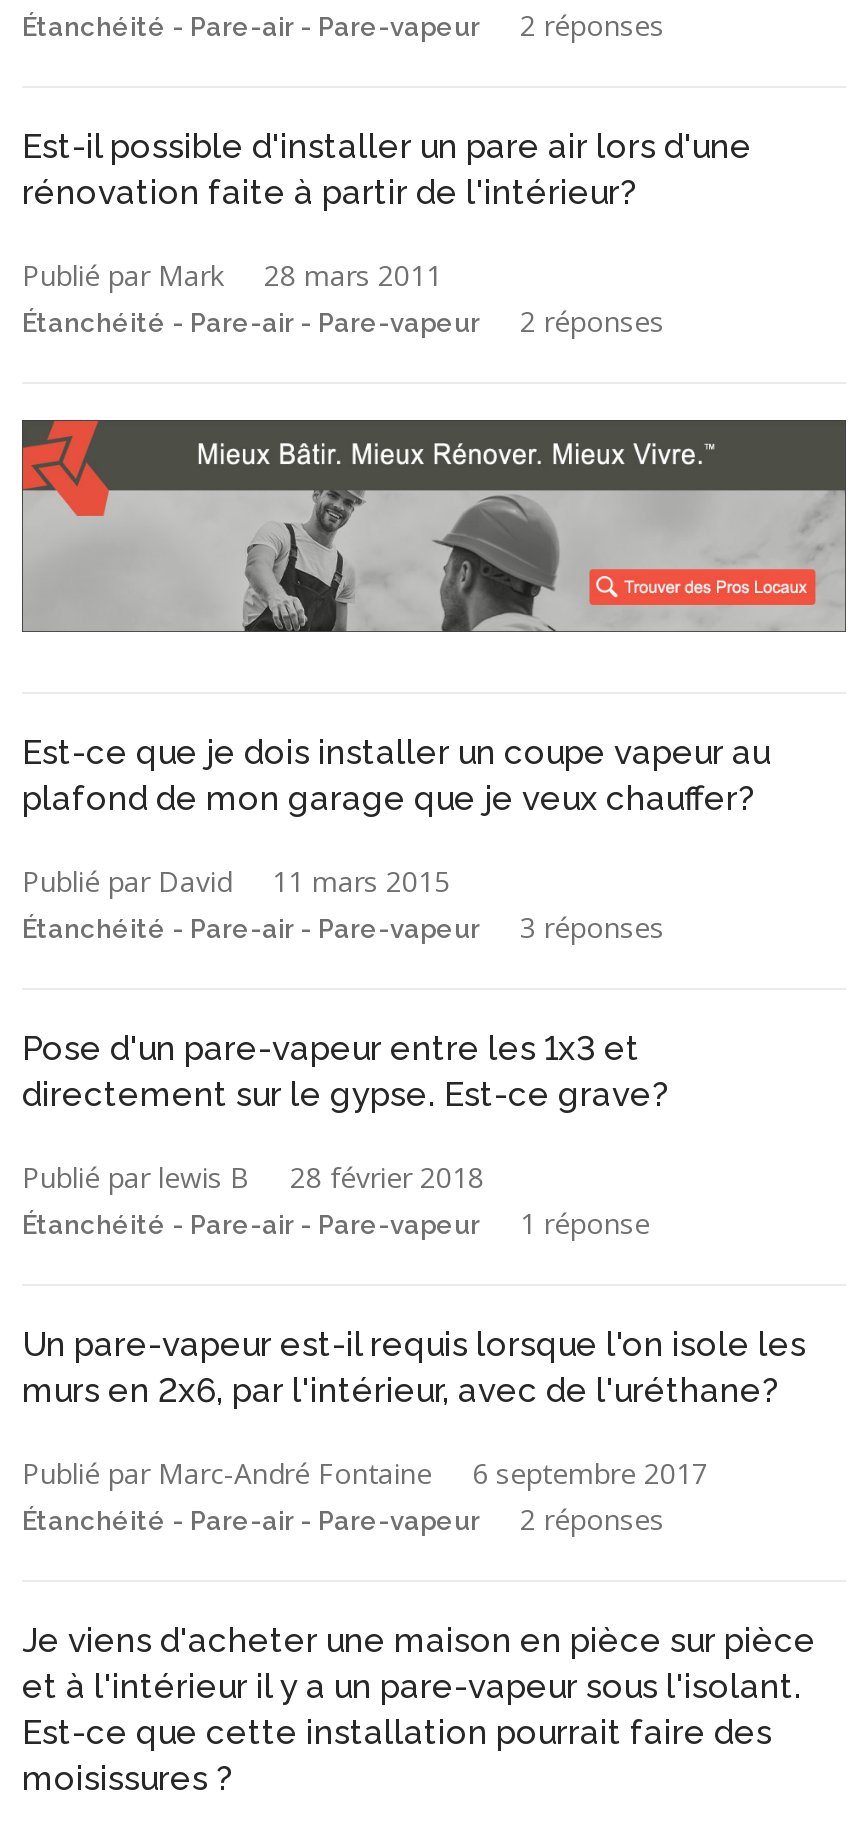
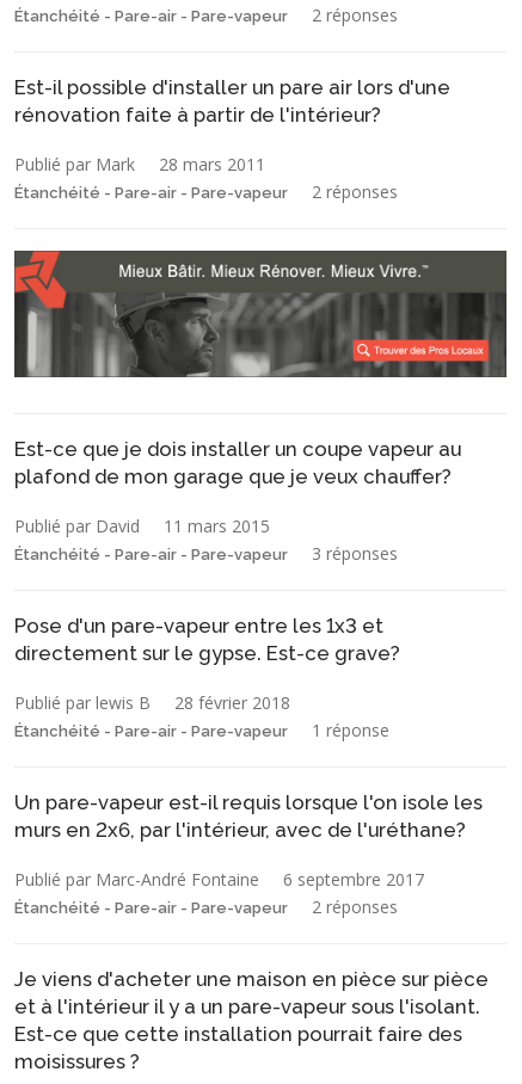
[20,488,848,634] [image] -> [14,291,506,378] [image]

